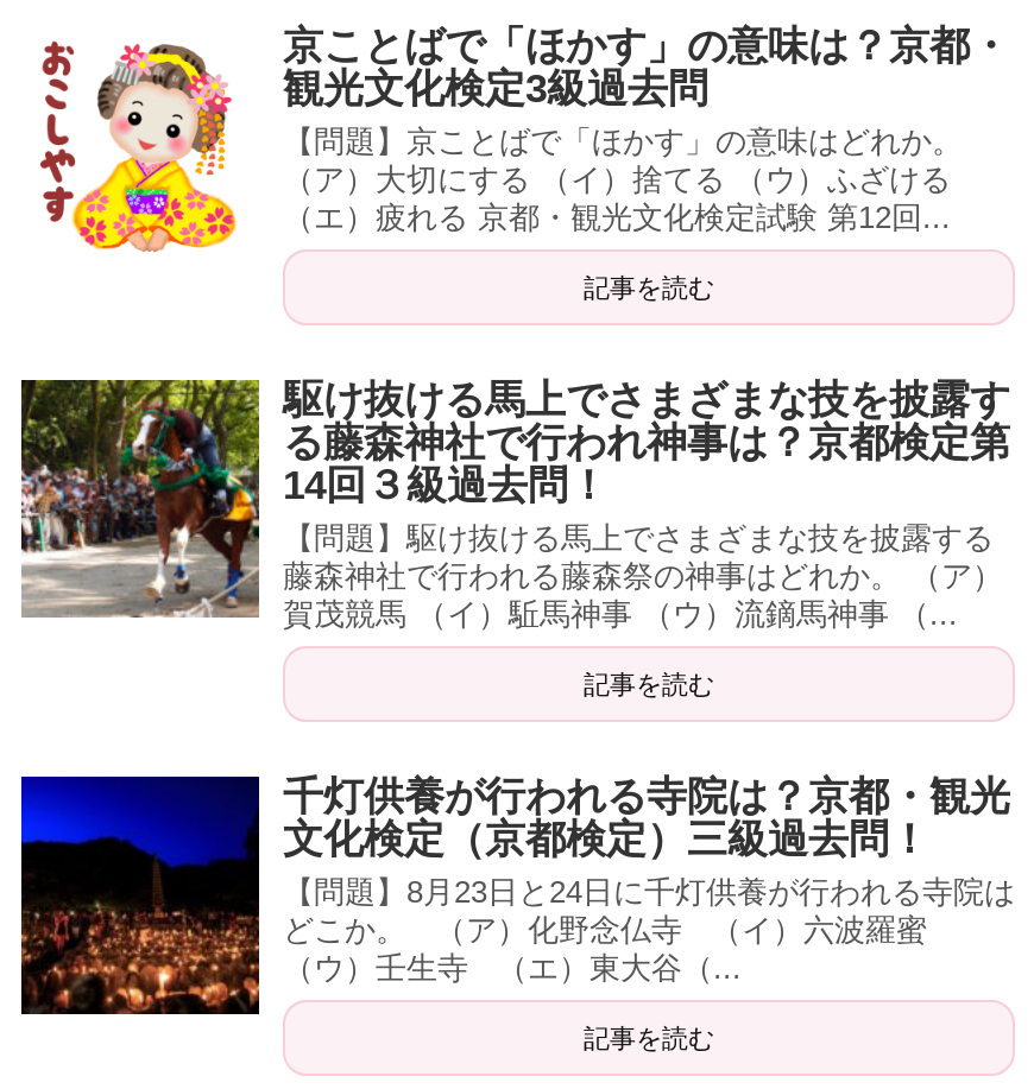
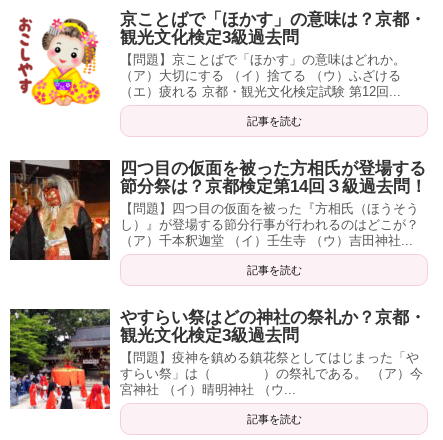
[21,379,1010,633] [image] | 駆け抜ける馬上でさまざまな技を披露す | る藤森神社で行われ神事は？京都検定第 | 14回３級過去問！ | 【問題】駆け抜ける馬上でさまざまな技を披露する | 藤森神社で行われる藤森祭の神事はどれか。 （ア） | 賀茂競馬 （イ）駈馬神事 （ウ）流鏑馬神事 （... -> [10,159,427,261] [image] | 四つ目の仮面を被った方相氏が登場する | 節分祭は？京都検定第14回３級過去問！ | 【問題】四つ目の仮面を被った『方相氏（ほうそう | し）』が登場する節分行事が行われるのはどこが？ | （ア）千本釈迦堂 （イ）壬生寺 （ウ）吉田神社...
[19,773,1015,1018] [image] | 千灯供養が行われる寺院は？京都・観光 | 文化検定（京都検定）三級過去問！ | 【問題】8月23日と24日に千灯供養が行われる寺院は | どこか。 （ア）化野念仏寺 （イ）六波羅蜜 | （ウ）壬生寺 （エ）東大谷（... -> [9,308,426,410] [image] | やすらい祭はどの神社の祭礼か？京都・ | 観光文化検定3級過去問 | 【問題】疫神を鎮める鎮花祭としてはじまった「や | すらい祭」は（ ）の祭礼である。 （ア）今 | 宮神社 （イ）晴明神社 （ウ...

